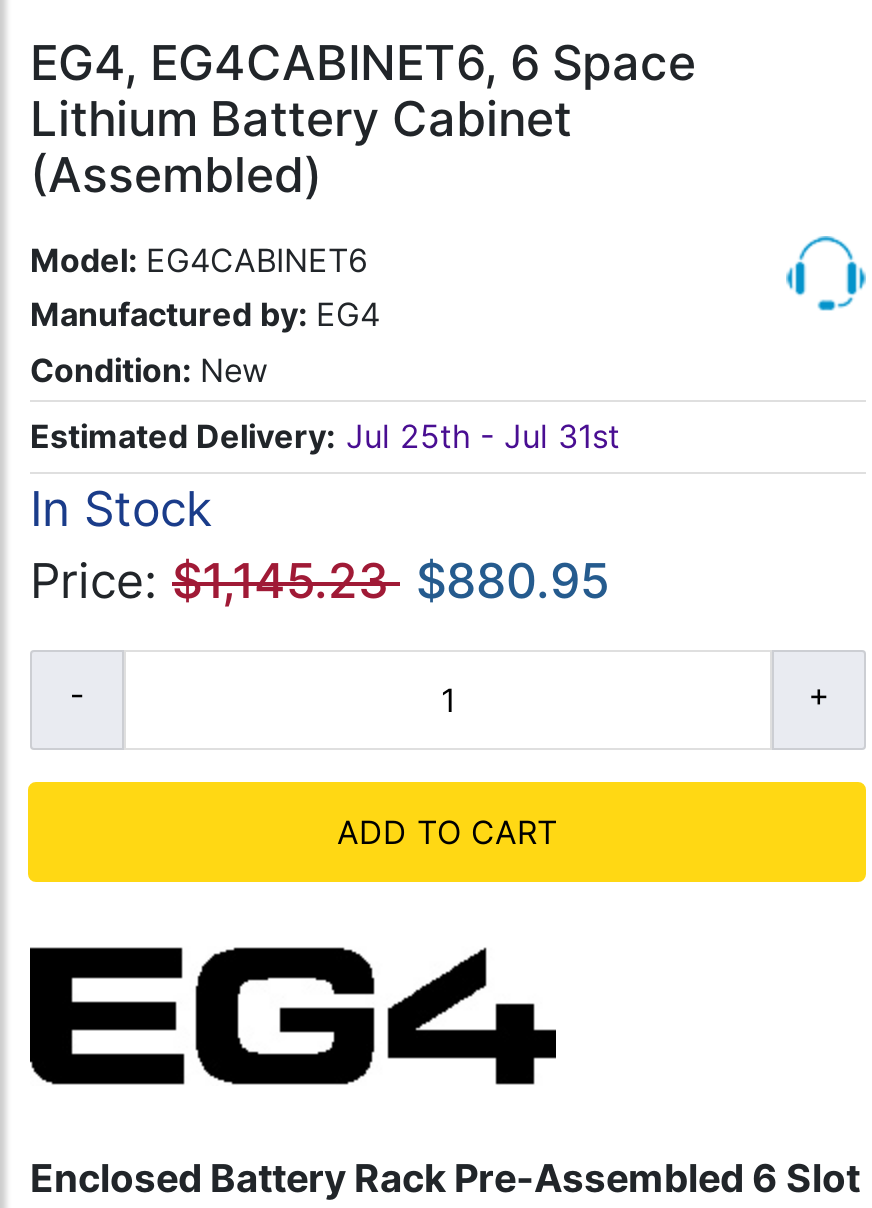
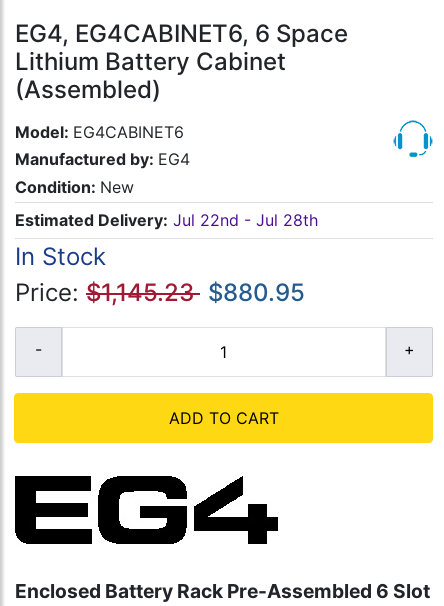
[30,417,620,457] Estimated Delivery: Jul 25th - Jul 31st -> [15,210,318,230] Estimated Delivery: Jul 22nd - Jul 28th

